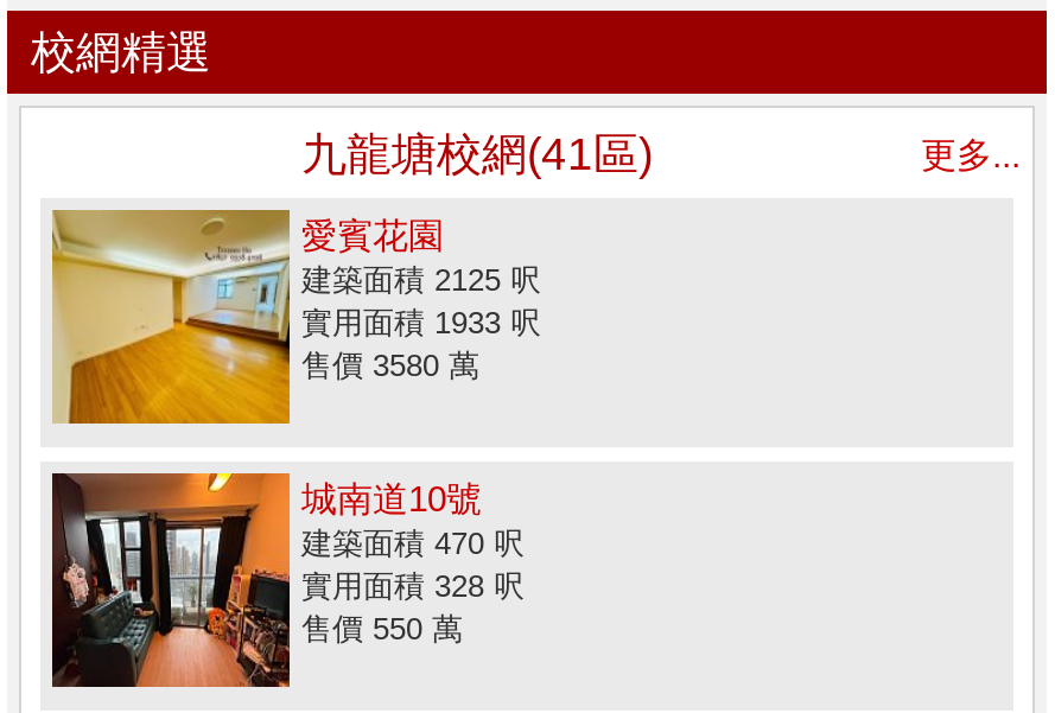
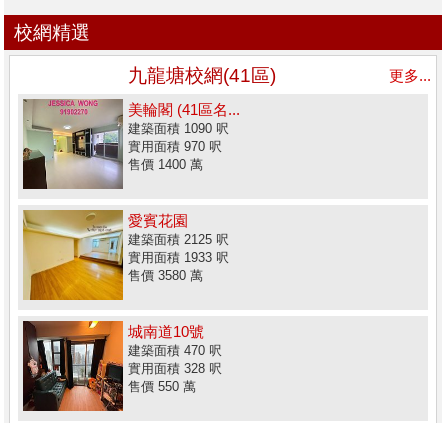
none -> [22,99,240,190] [image] | 美輪閣 (41區名... | 建築面積 1090 呎 | 實用面積 970 呎 | 售價 1400 萬

